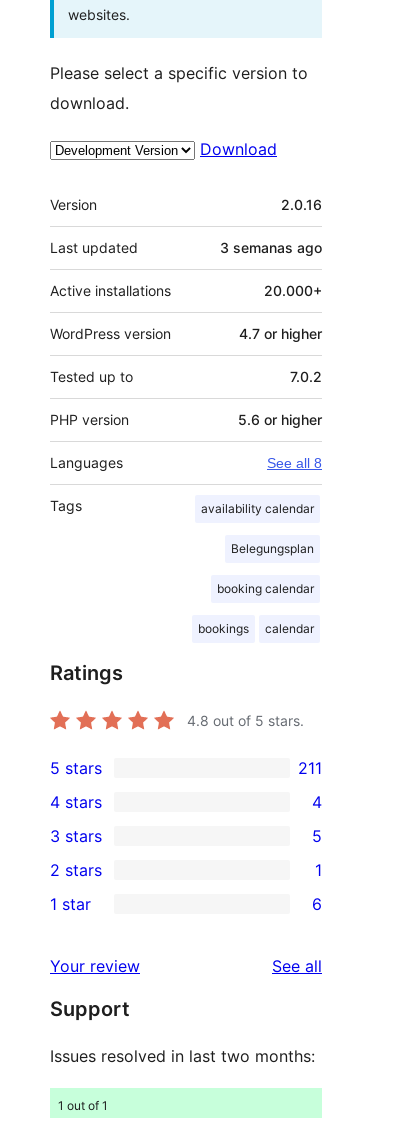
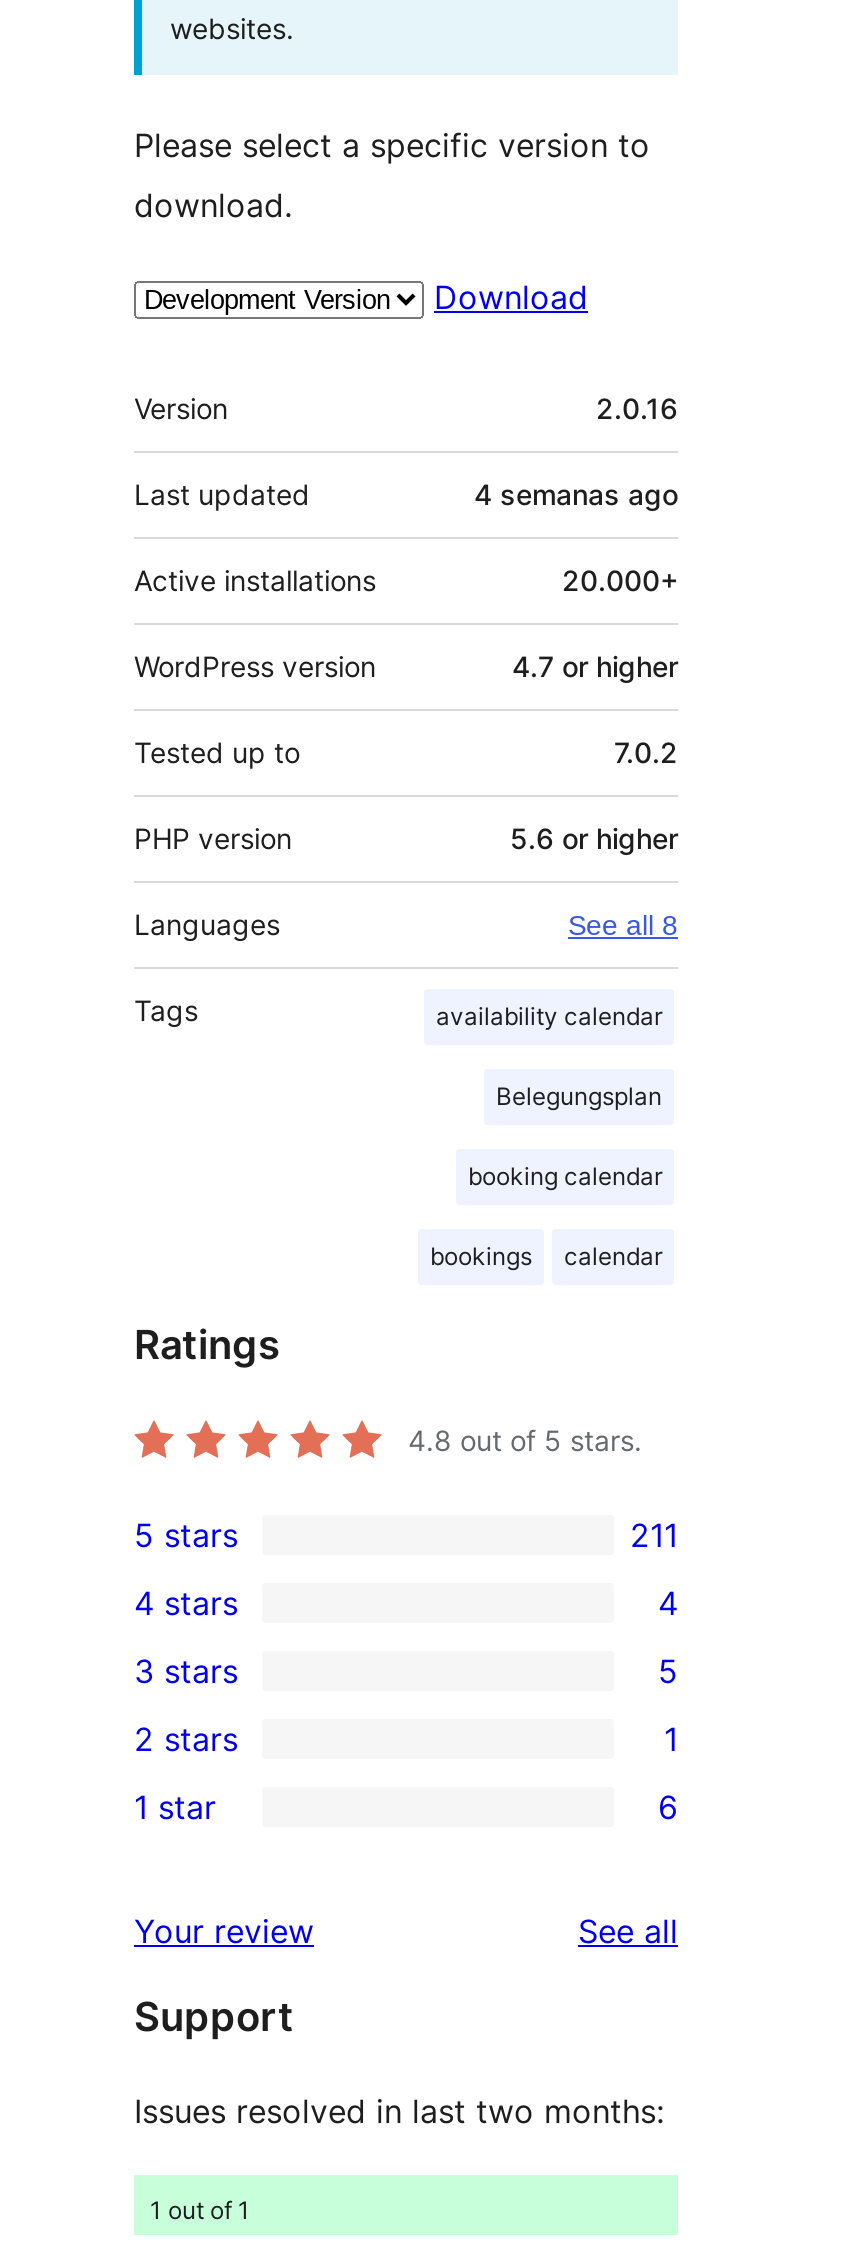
[220,239,322,256] 3 semanas ago -> [474,476,678,510] 4 semanas ago

